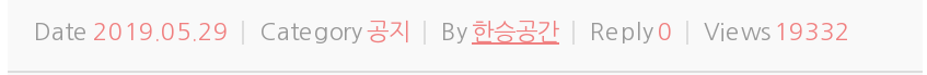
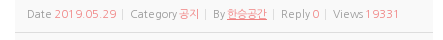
[34,21,850,45] Date 2019.05.29 Category 공지 By 한승공간 Reply 0 Views 19332 -> [27,9,400,20] Date 2019.05.29 Category 공지 By 한승공간 Reply 0 Views 19331

